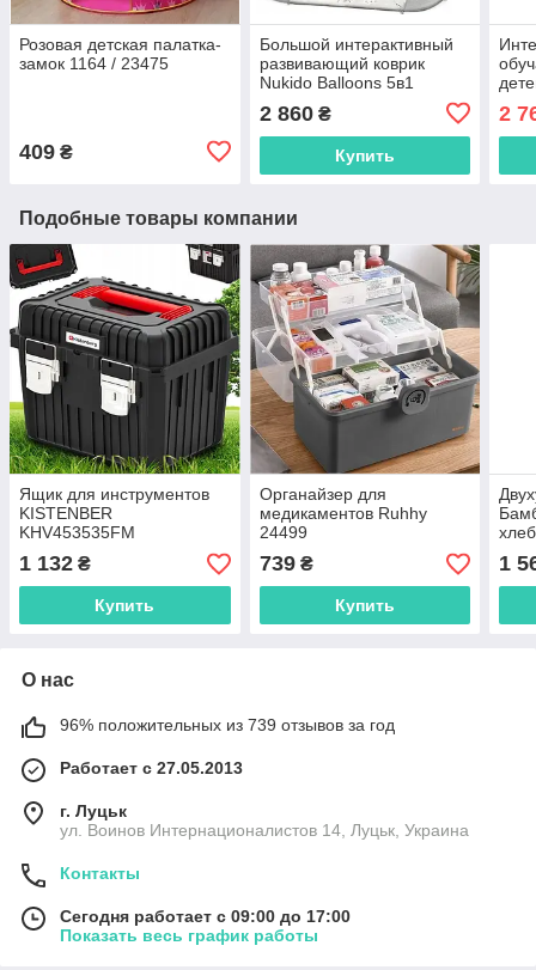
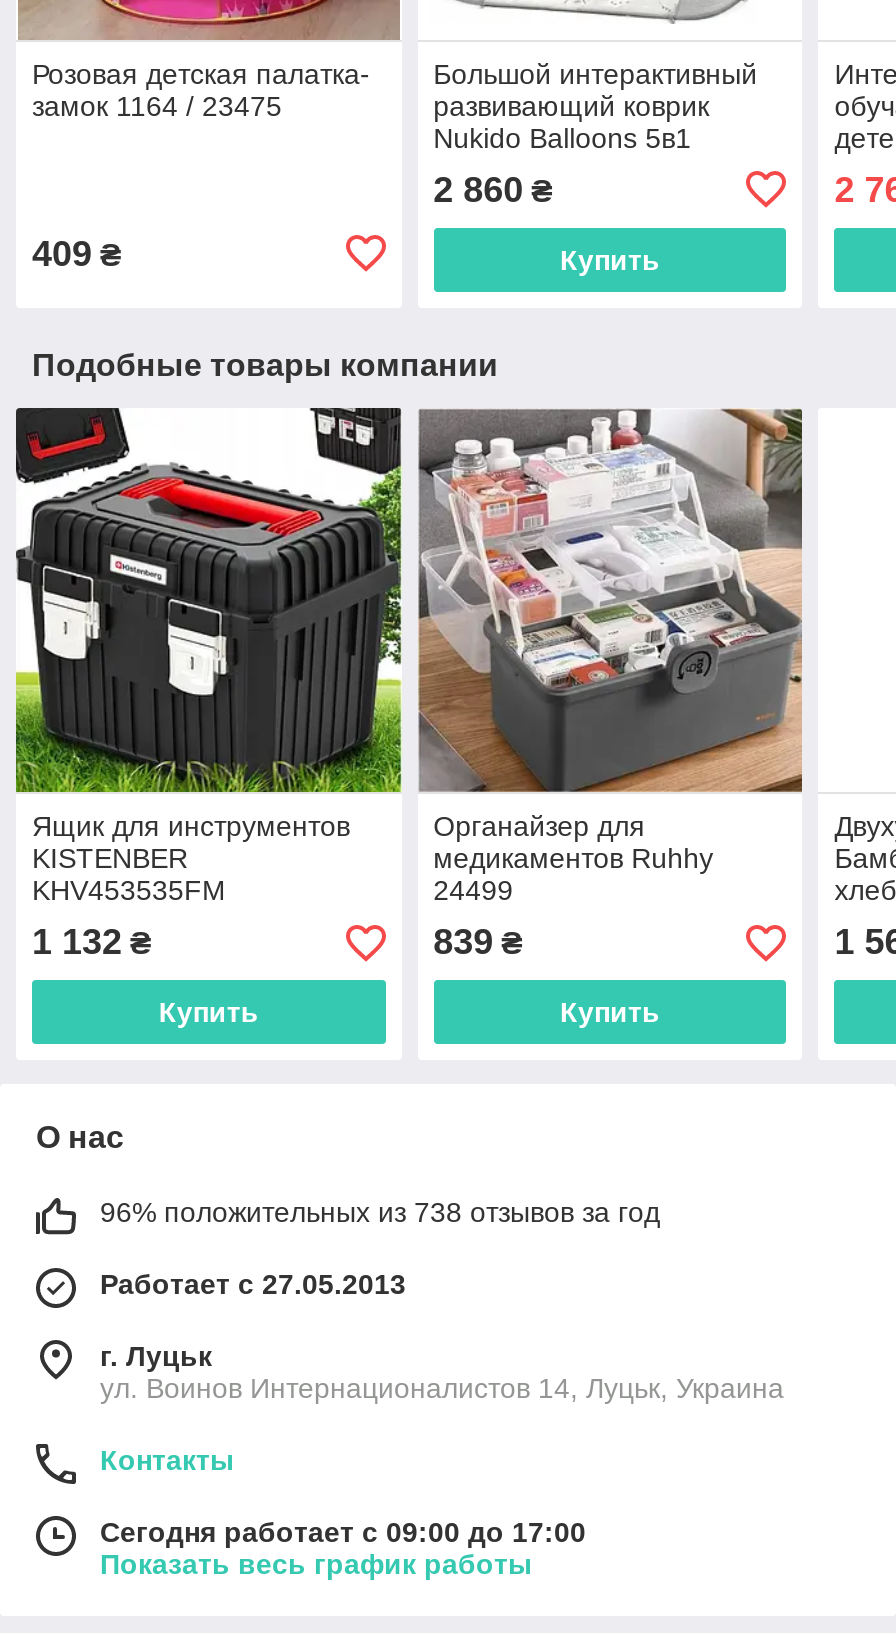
[259,552,313,576] 739 ₴ -> [433,923,523,963] 839 ₴
[60,716,395,735] 96% положительных из 739 отзывов за год -> [100,1197,660,1229] 96% положительных из 738 отзывов за год

